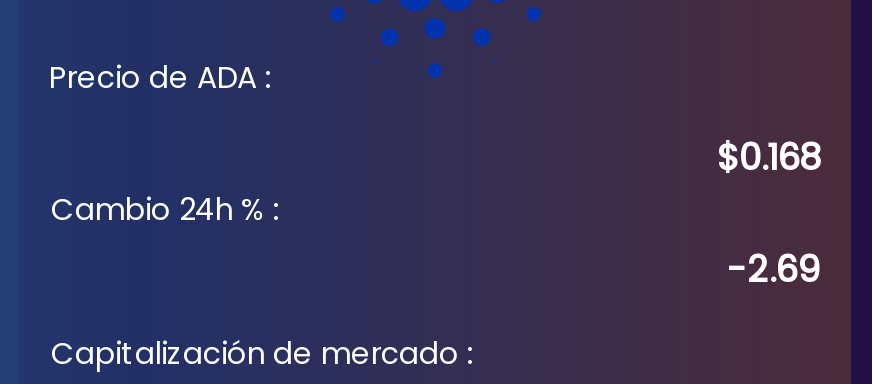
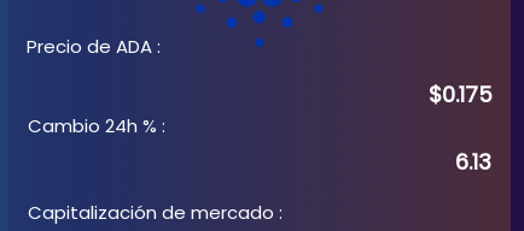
[717,132,821,182] $0.168 -> [429,79,493,109] $0.175
[727,244,819,294] -2.69 -> [455,147,491,177] 6.13

